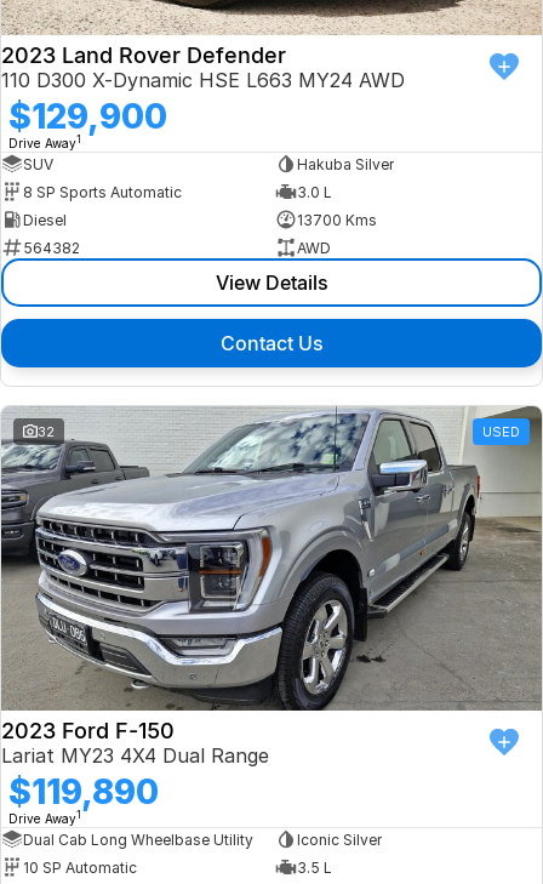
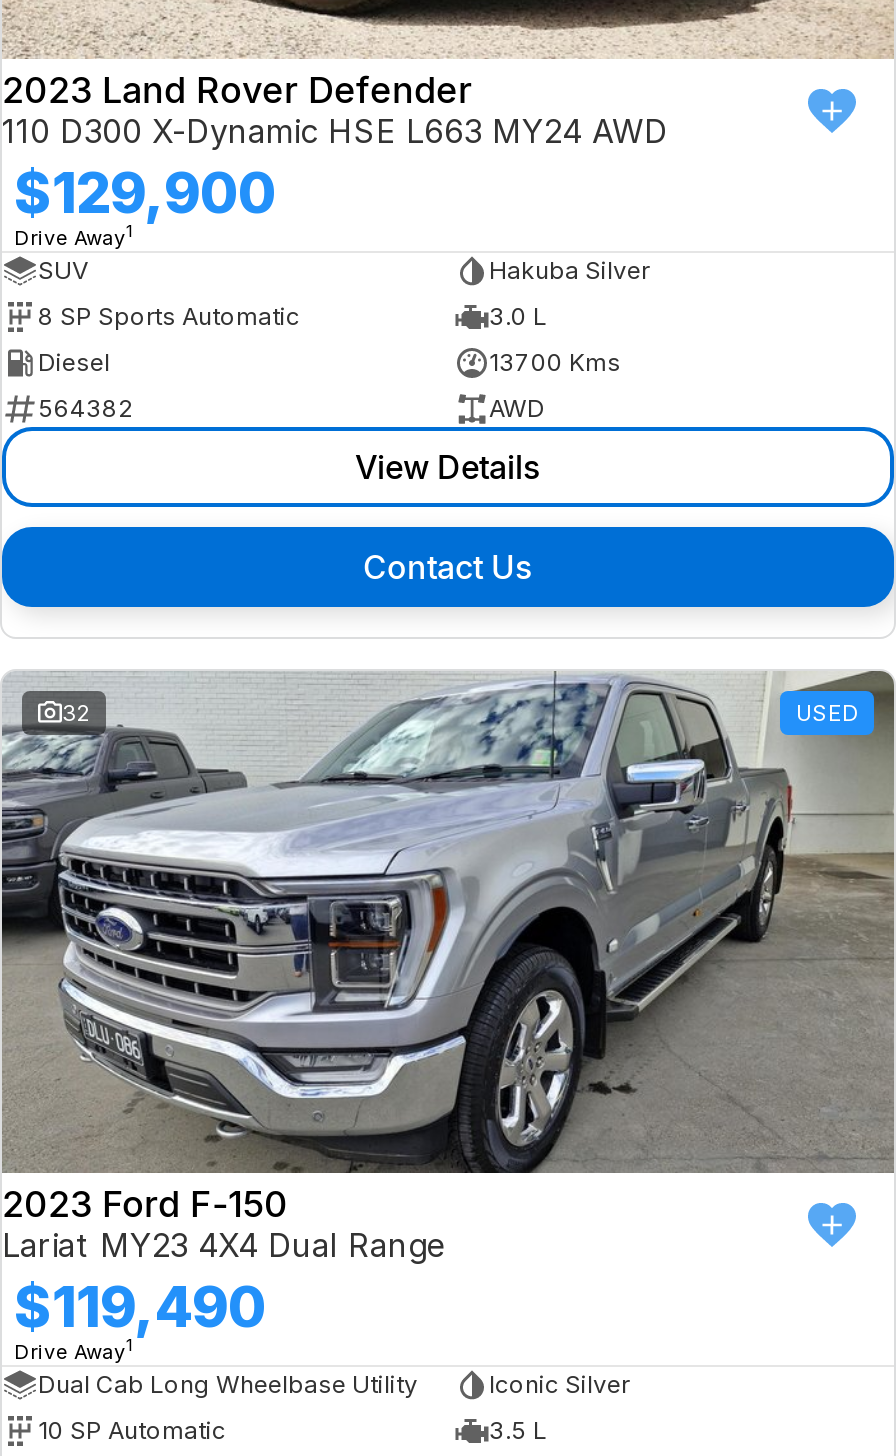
[8,771,159,813] $119,890 -> [14,1272,266,1340] $119,490

